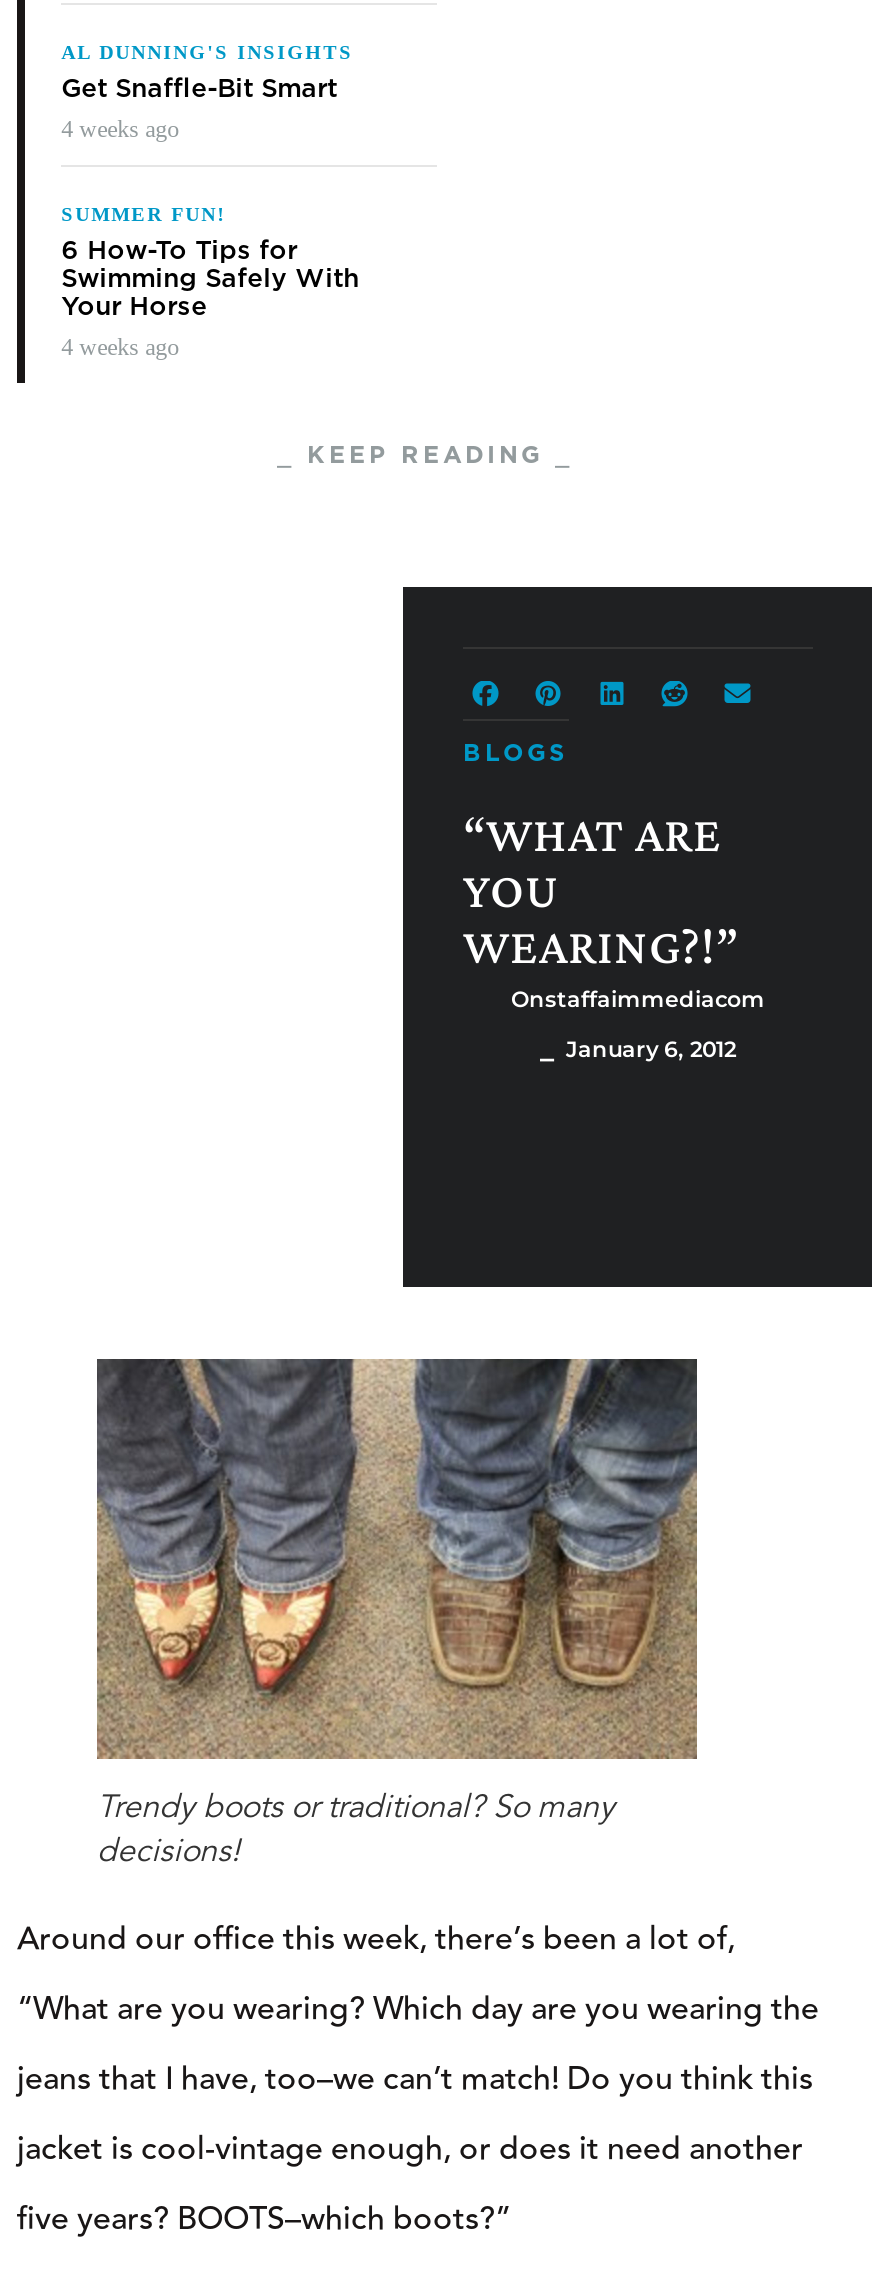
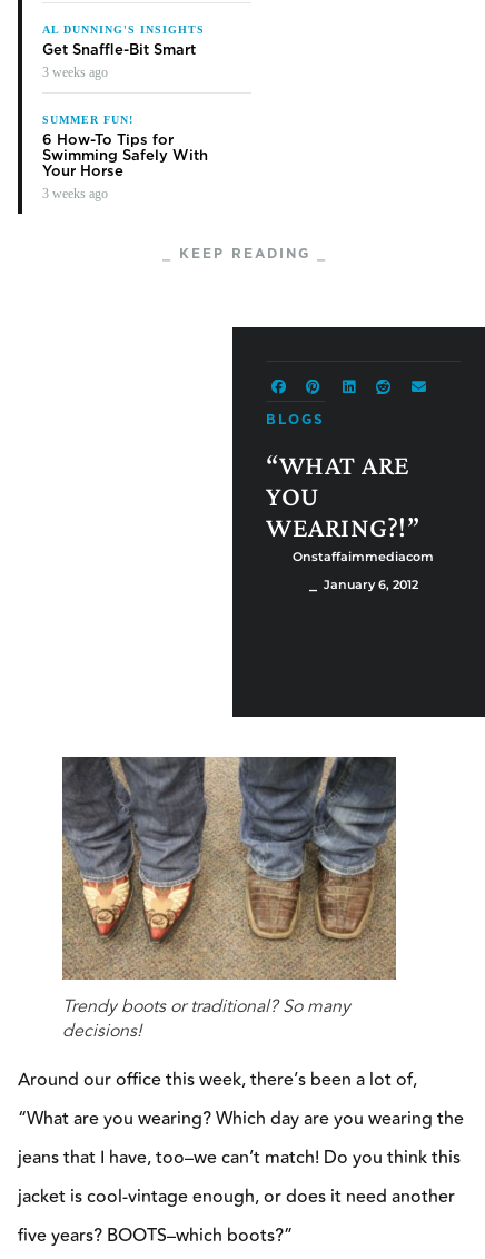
[61,114,179,142] 4 weeks ago -> [42,64,108,80] 3 weeks ago
[61,332,179,360] 4 weeks ago -> [42,185,108,201] 3 weeks ago

